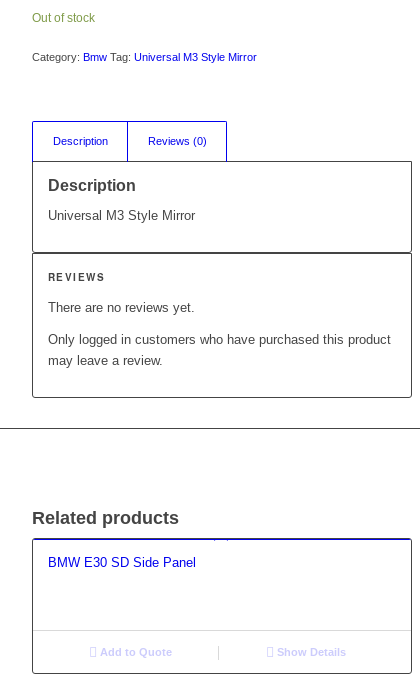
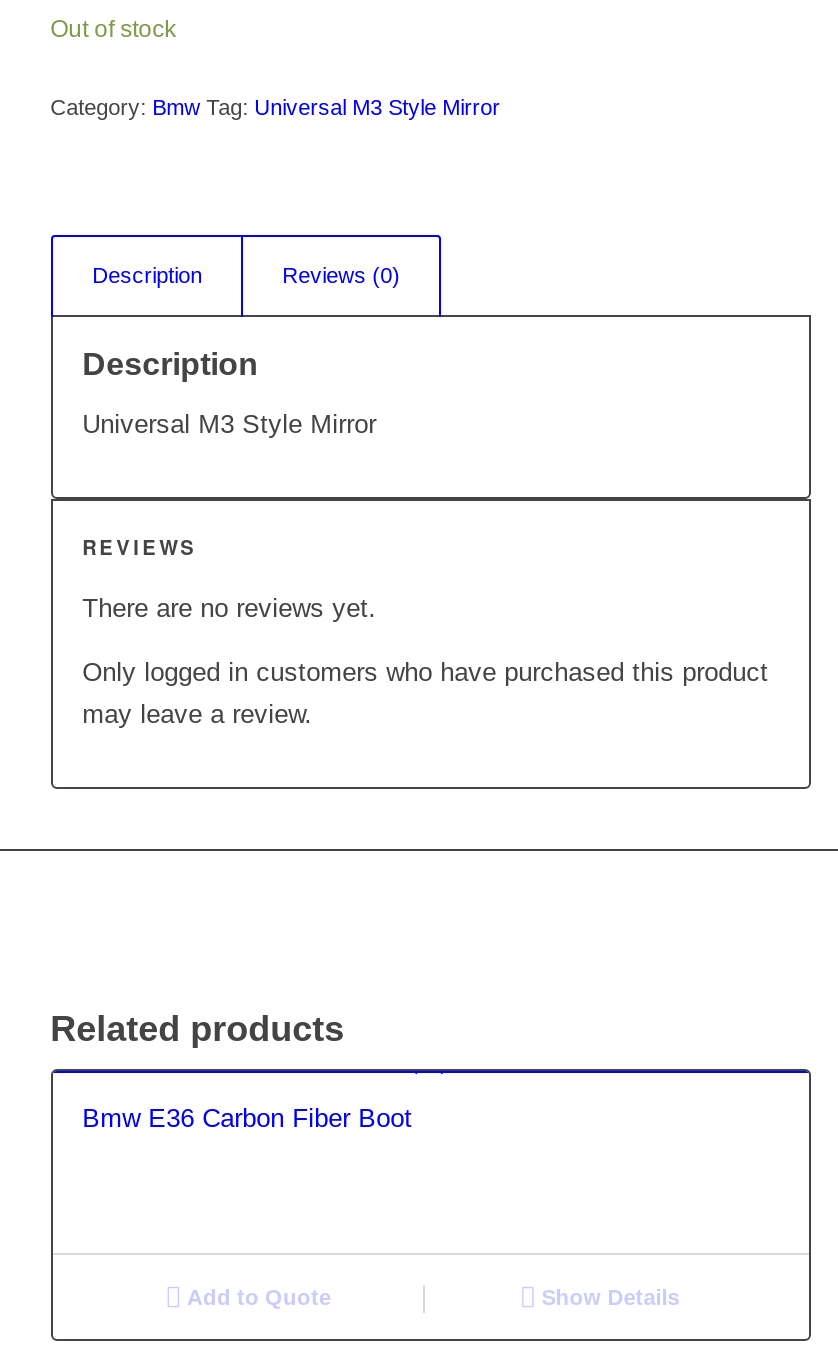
[48,555,196,570] BMW E30 SD Side Panel -> [82,1104,412,1134] Bmw E36 Carbon Fiber Boot

